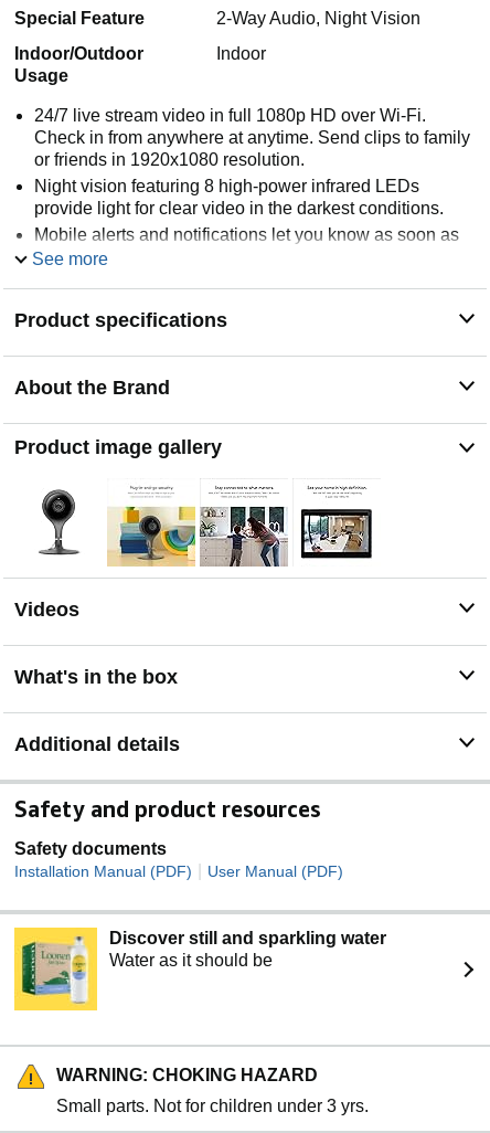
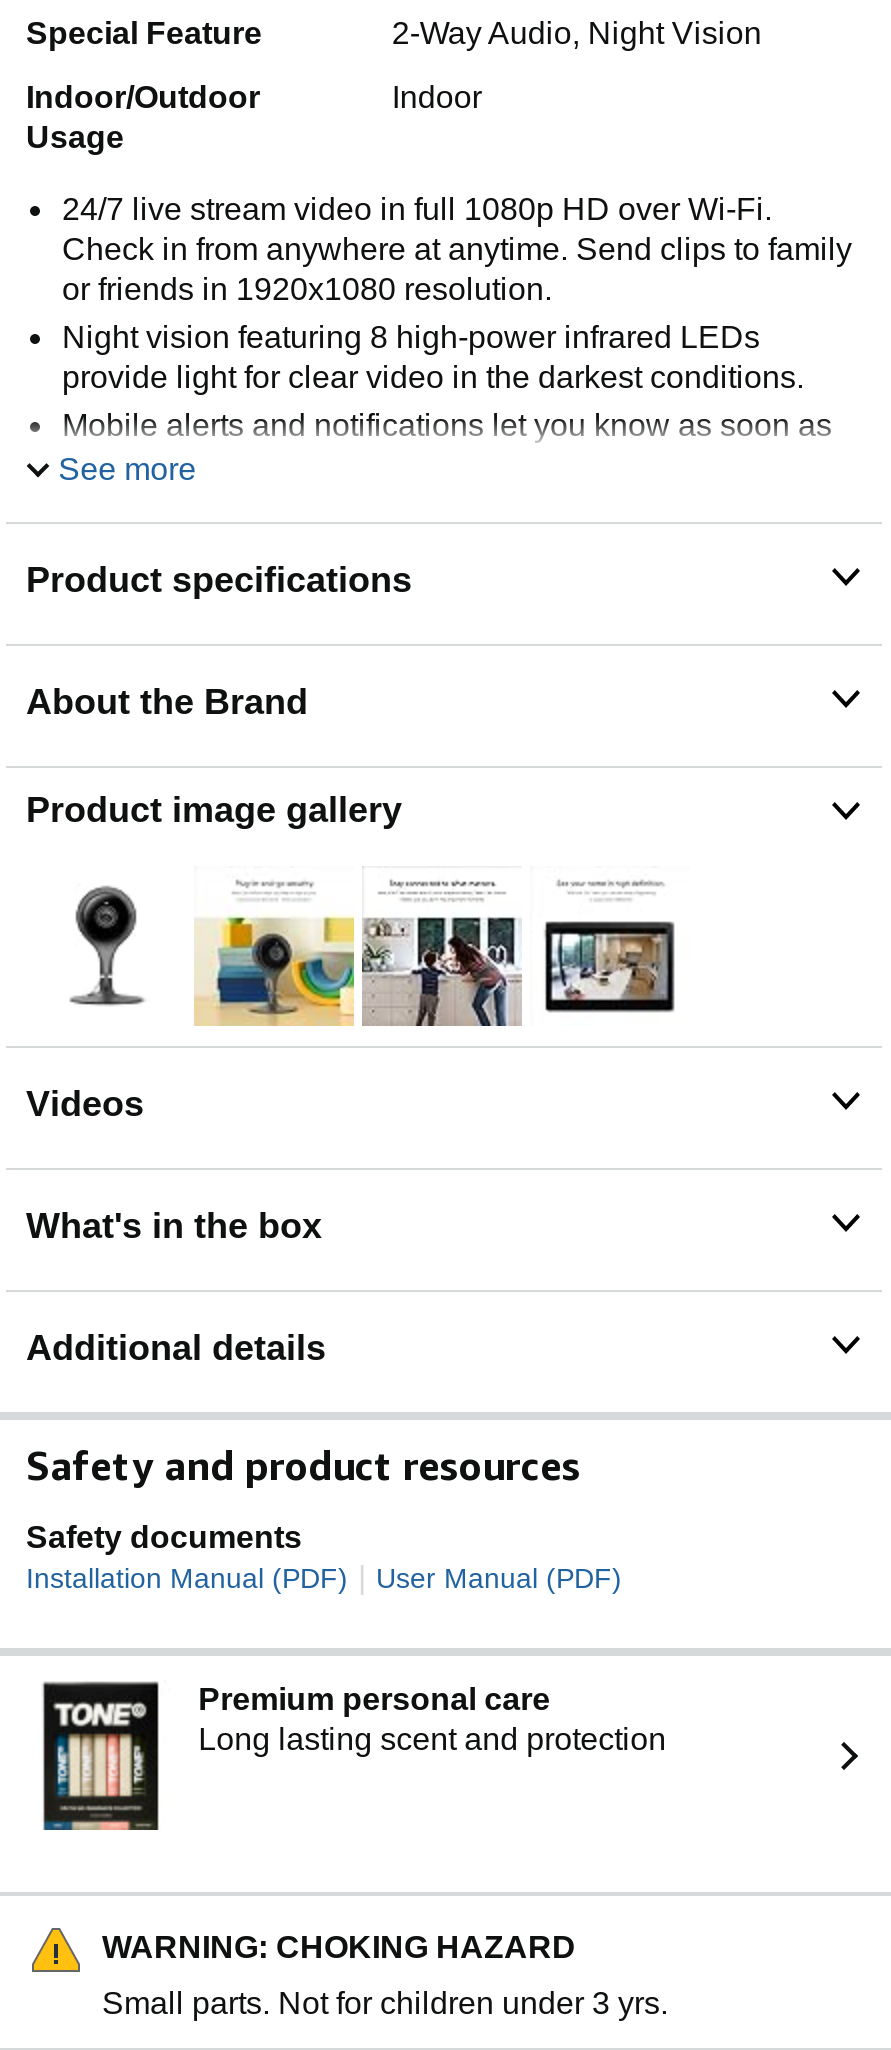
[13,926,386,1012] [image] | Discover still and sparkling water | Water as it should be -> [26,1680,666,1832] [image] | Premium personal care | Long lasting scent and protection

